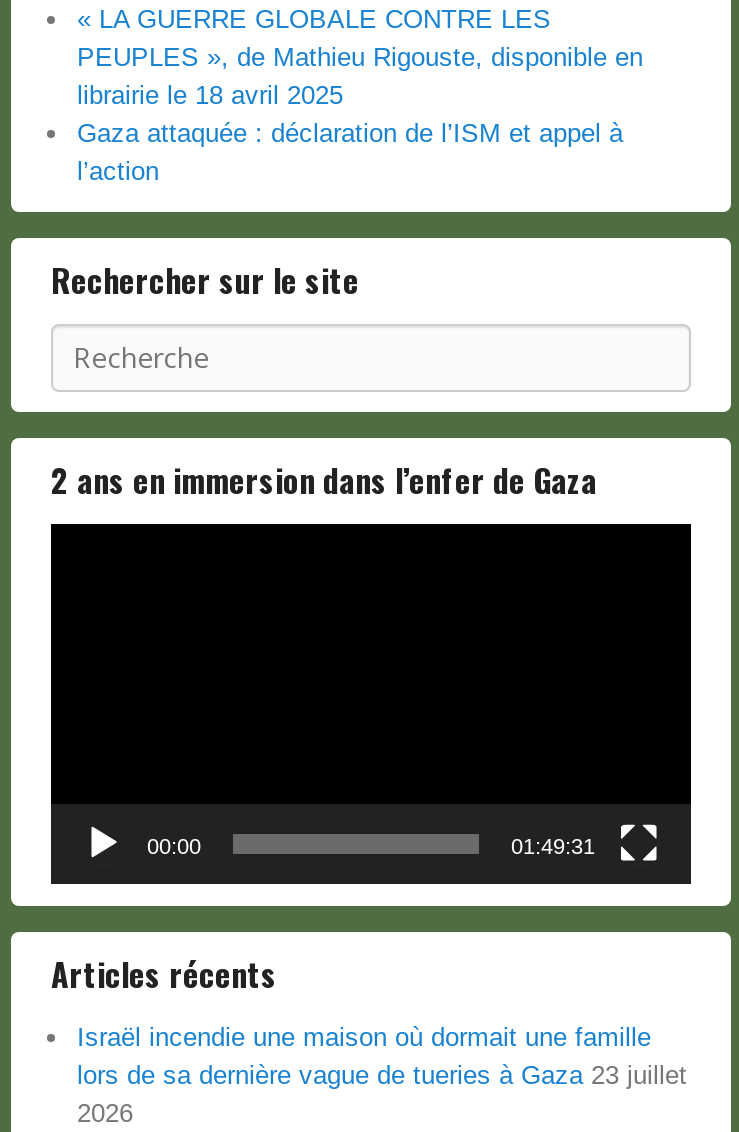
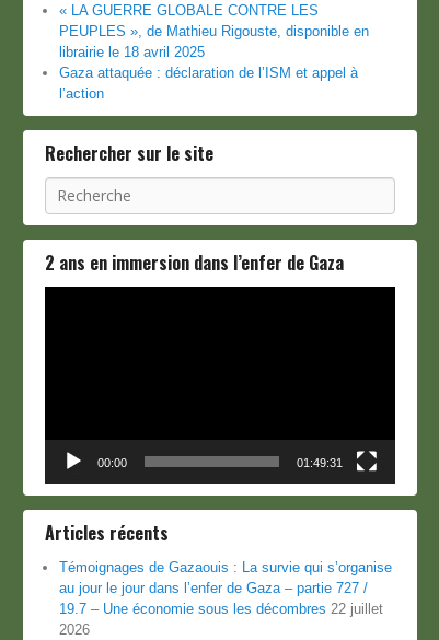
[77,1021,687,1089] Israël incendie une maison où dormait une famille | lors de sa dernière vague de tueries à Gaza 23 juillet -> [59,559,392,617] Témoignages de Gazaouis : La survie qui s’organise | au jour le jour dans l’enfer de Gaza – partie 727 / | 19.7 – Une économie sous les décombres 22 juillet

